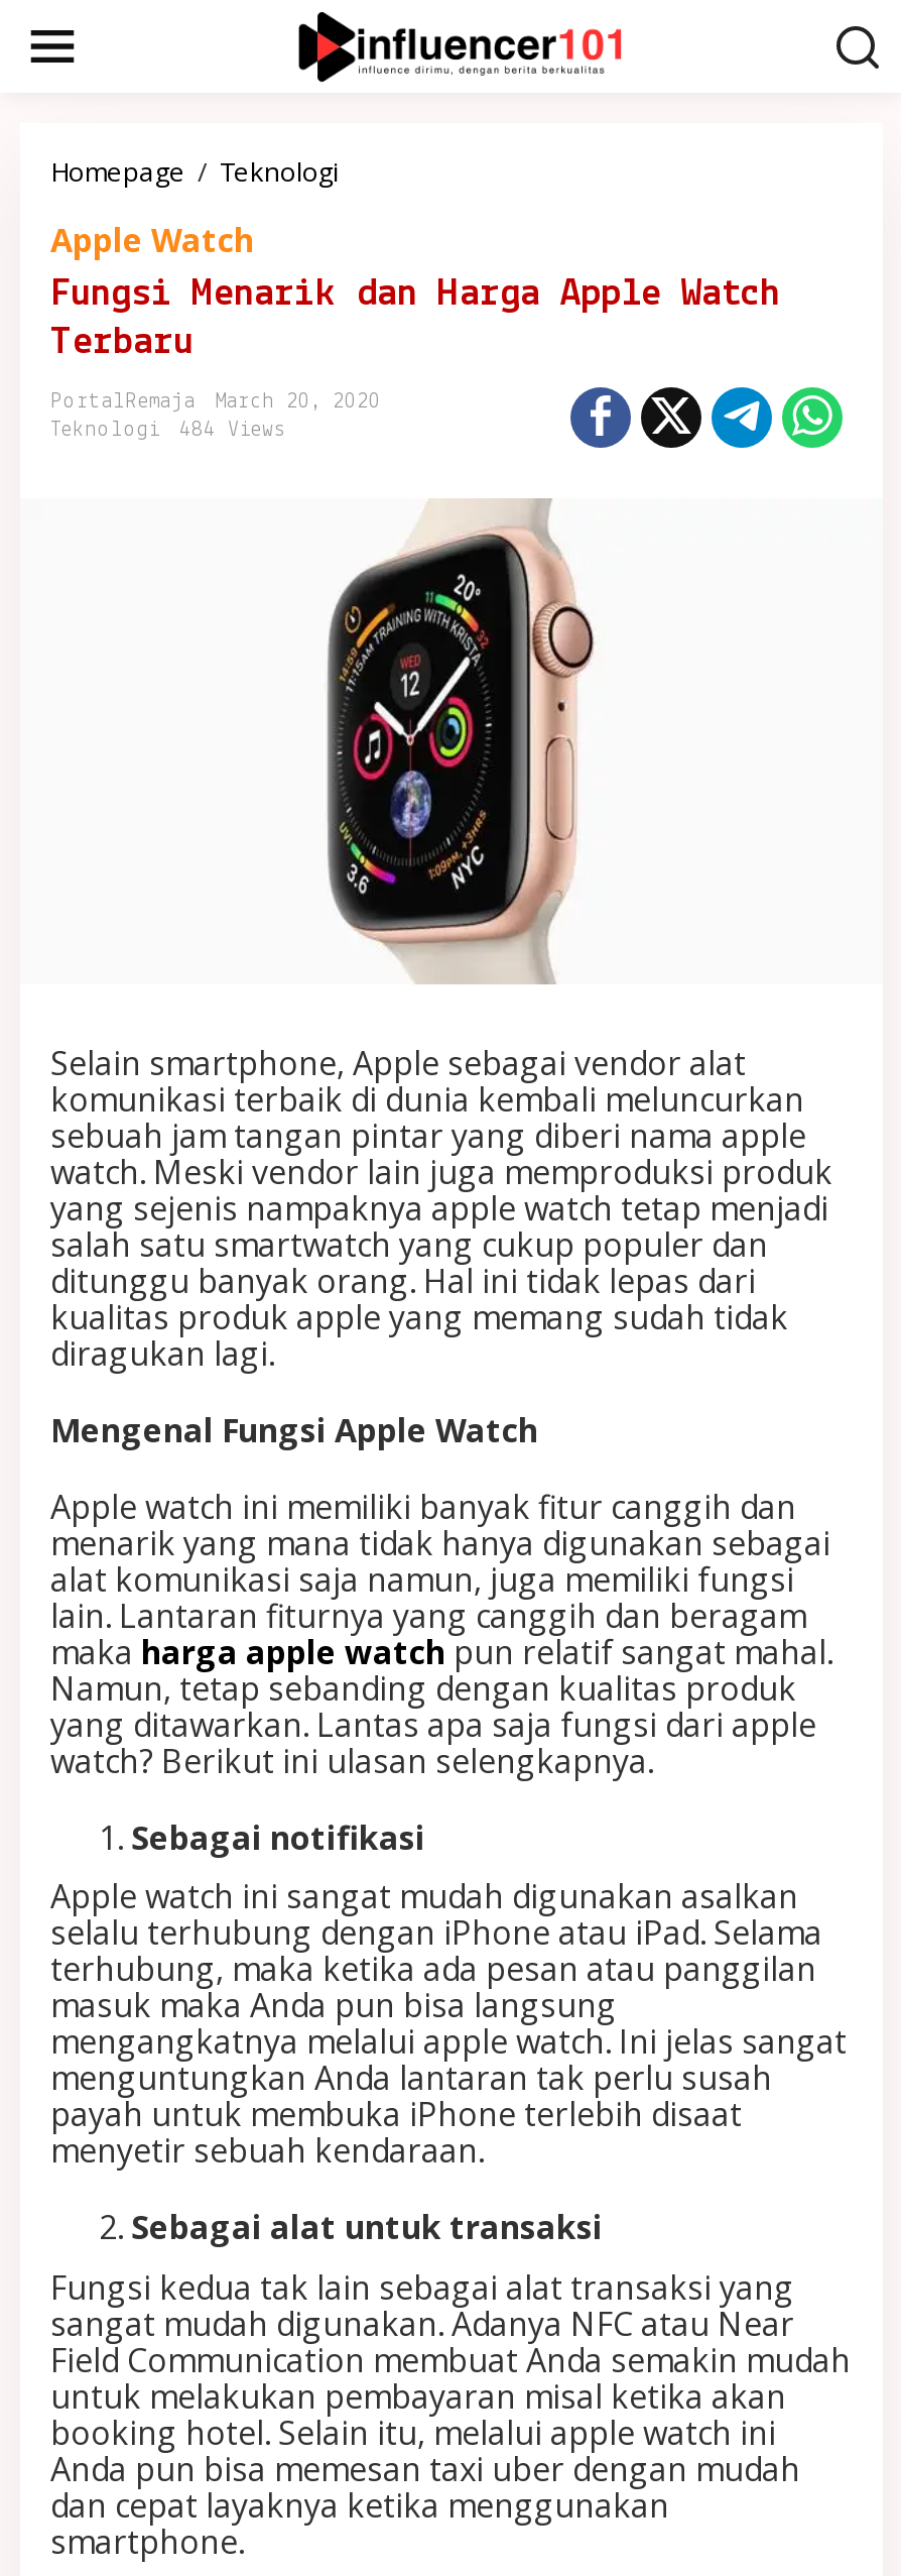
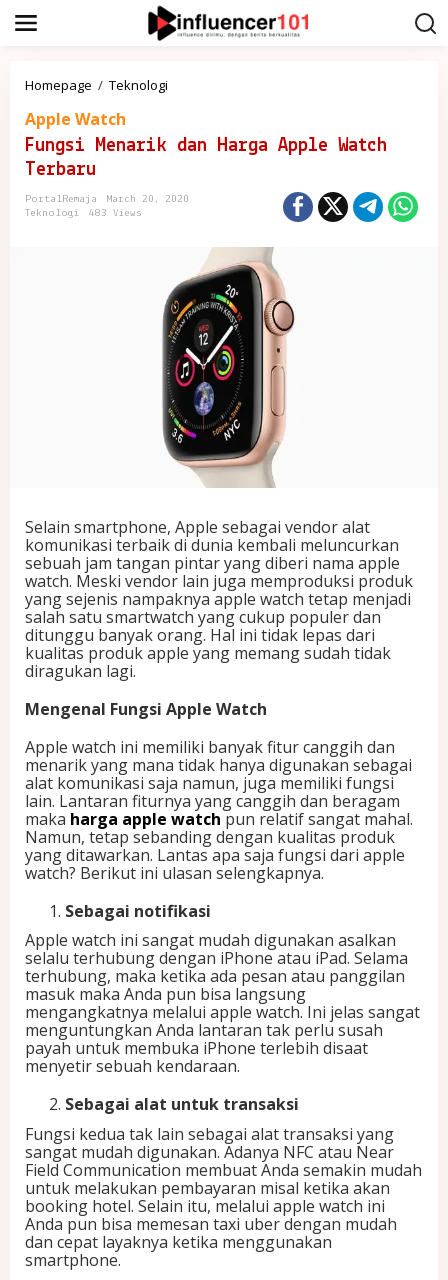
[179,420,286,442] 484 Views -> [89,208,142,219] 483 Views

